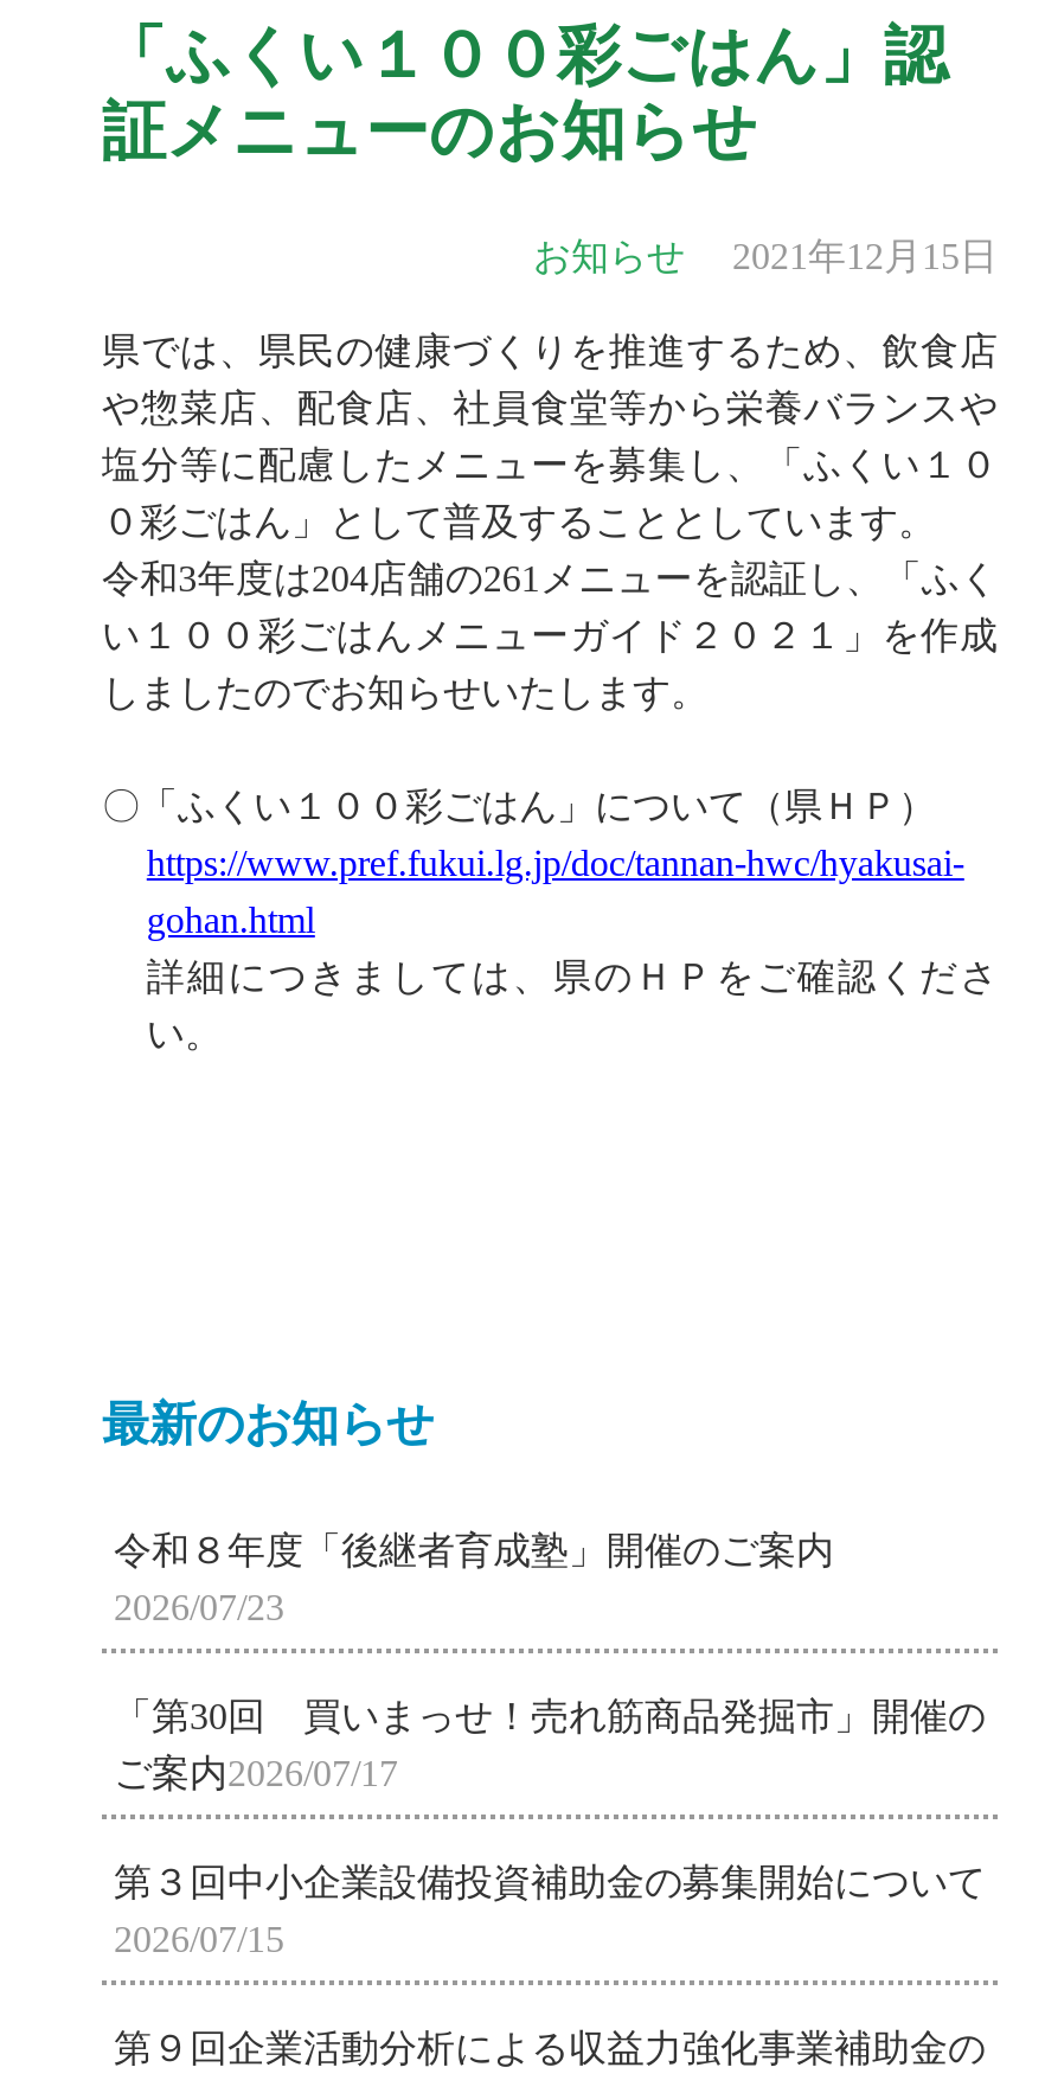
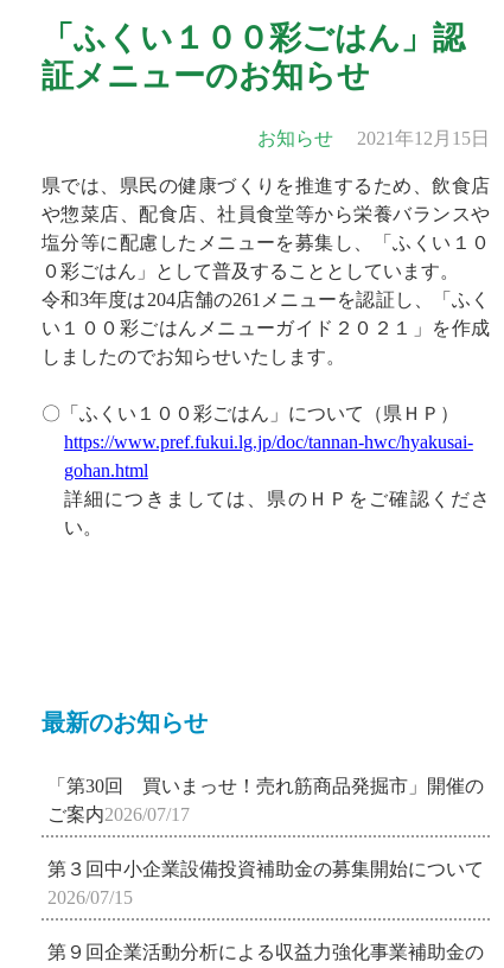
[114,1531,834,1628] 令和８年度「後継者育成塾」開催のご案内 | 2026/07/23 -> none

